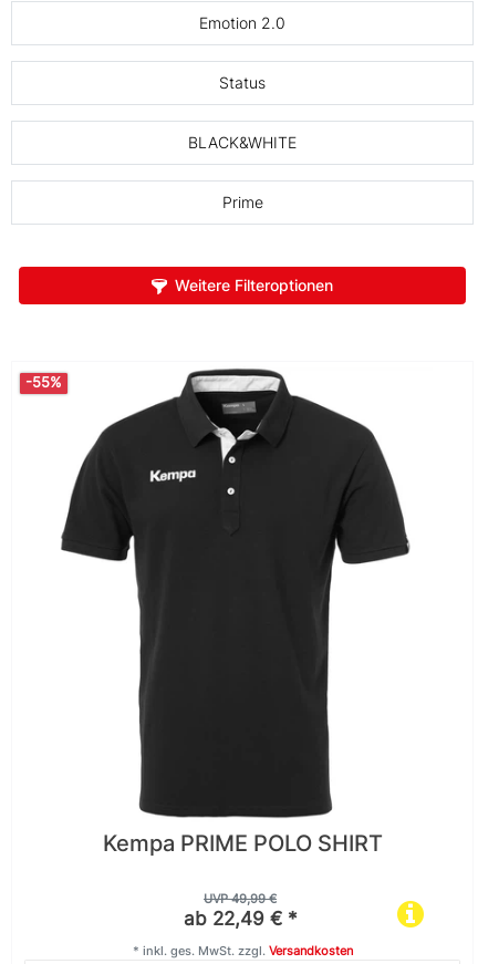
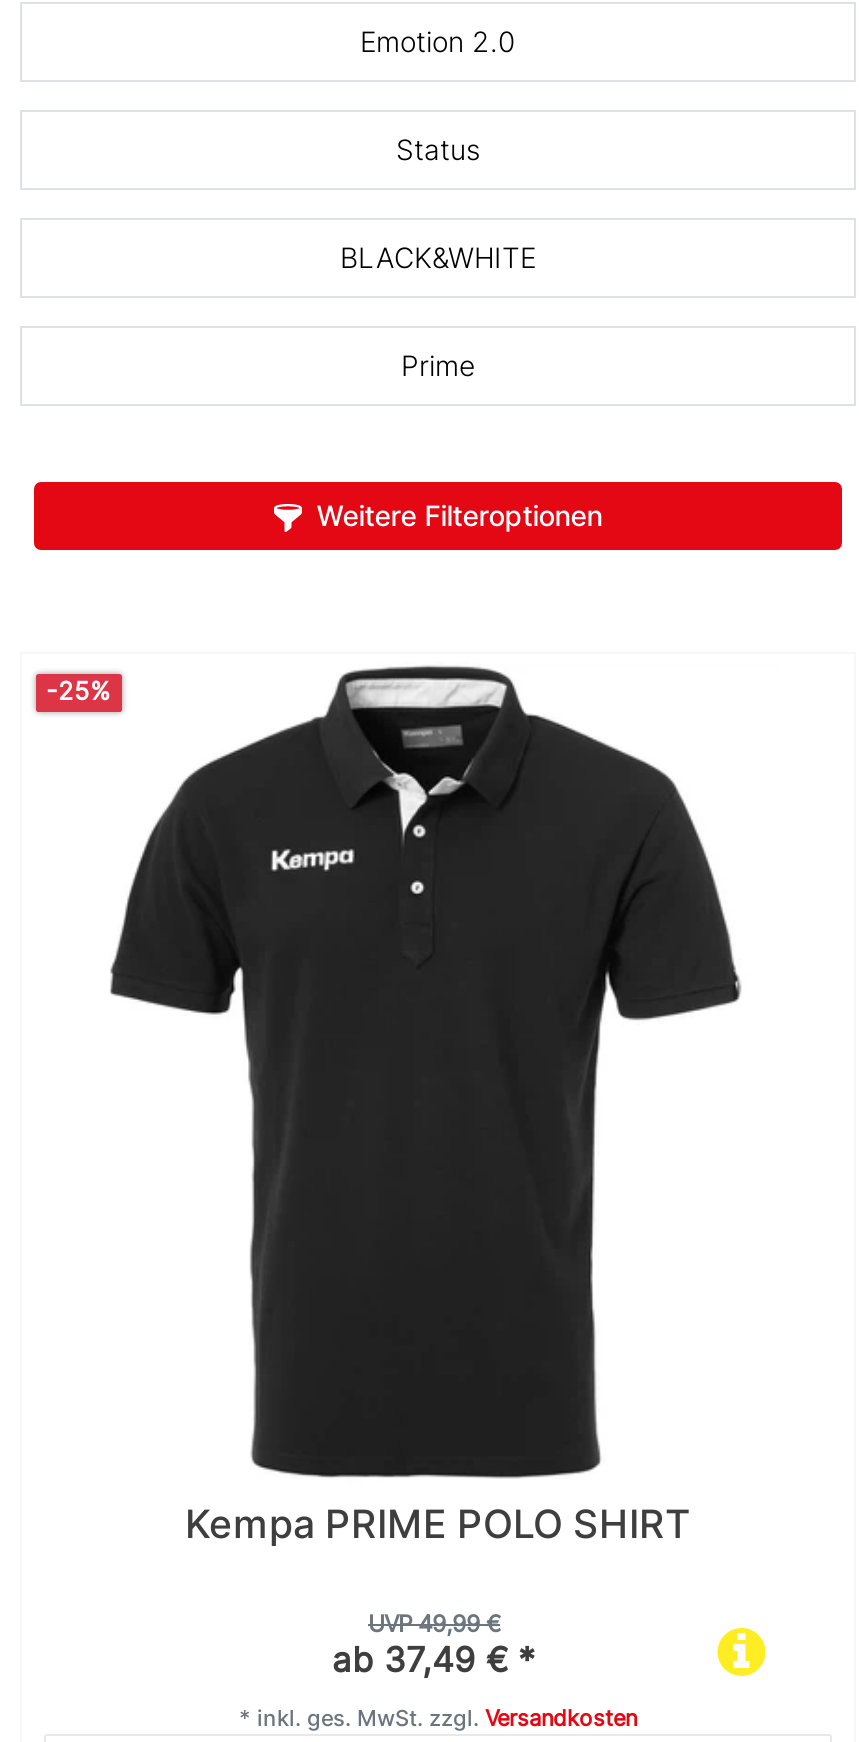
[25,375,62,391] -55% -> [46,677,112,707] -25%
[183,908,297,930] ab 22,49 € * -> [332,1641,536,1681] ab 37,49 € *

